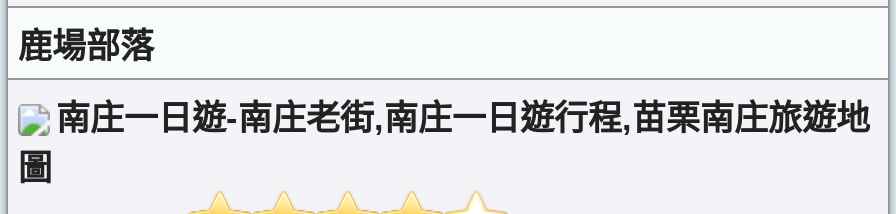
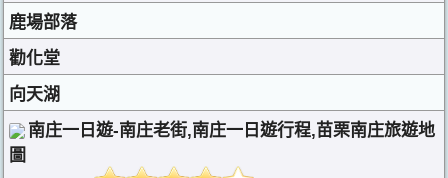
none -> [9,49,60,104] 勸化堂 | 向天湖

